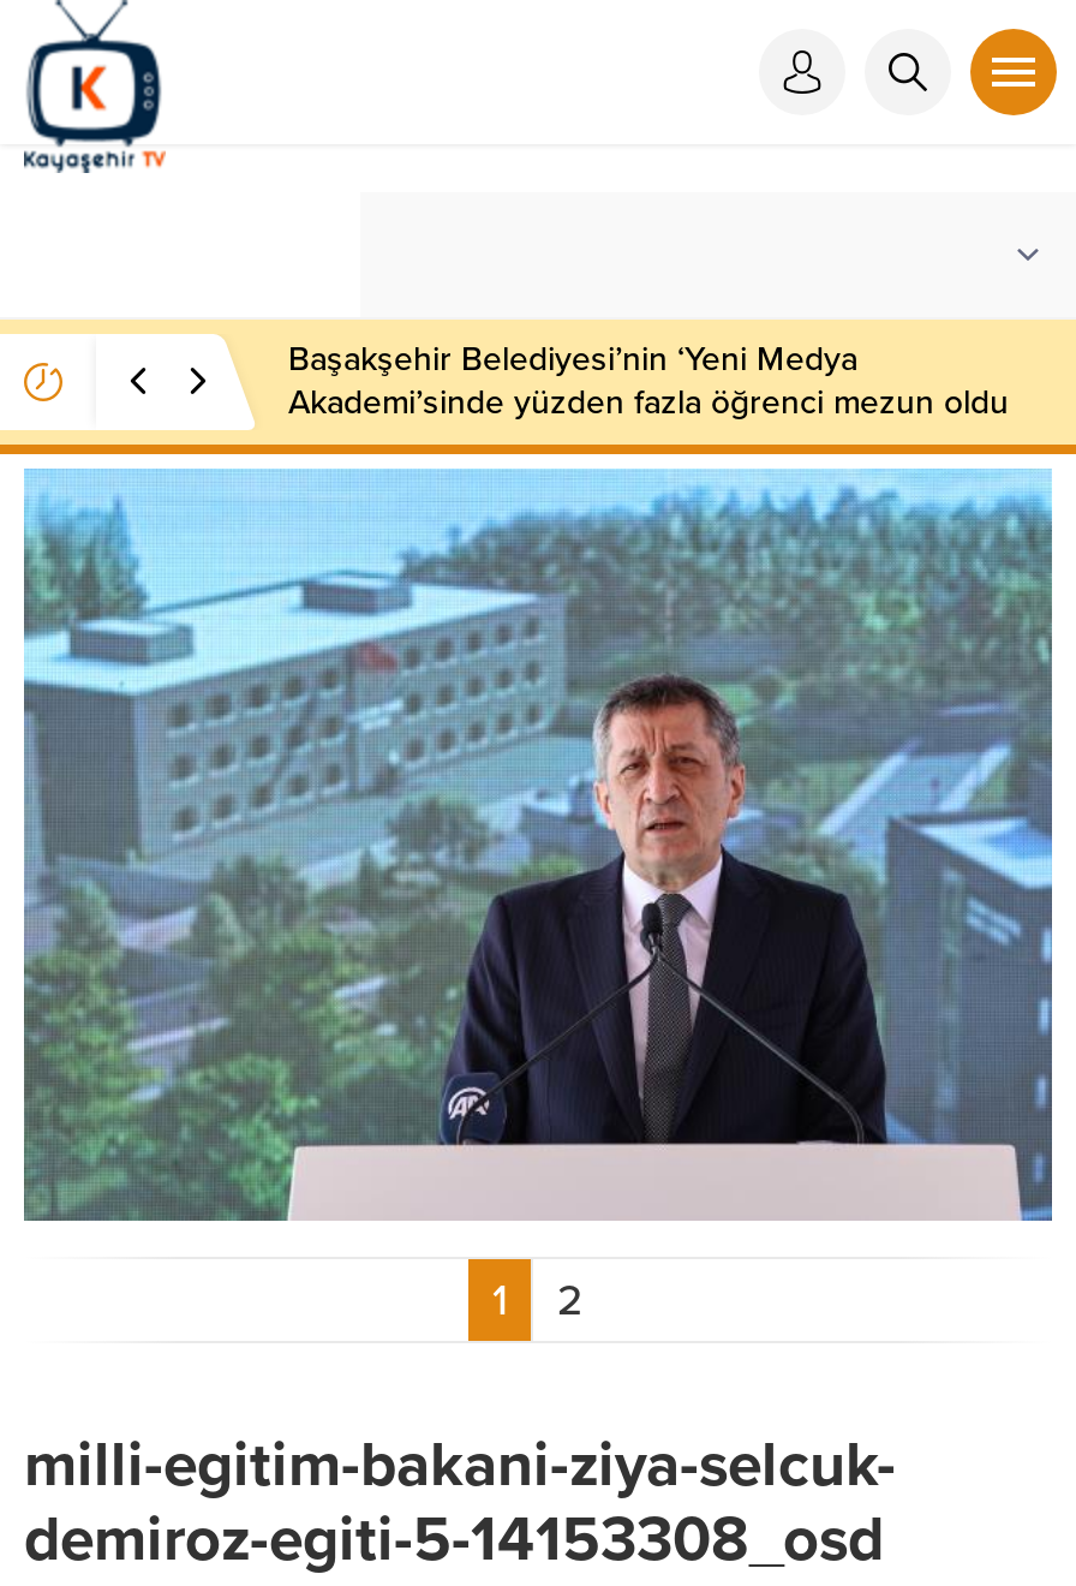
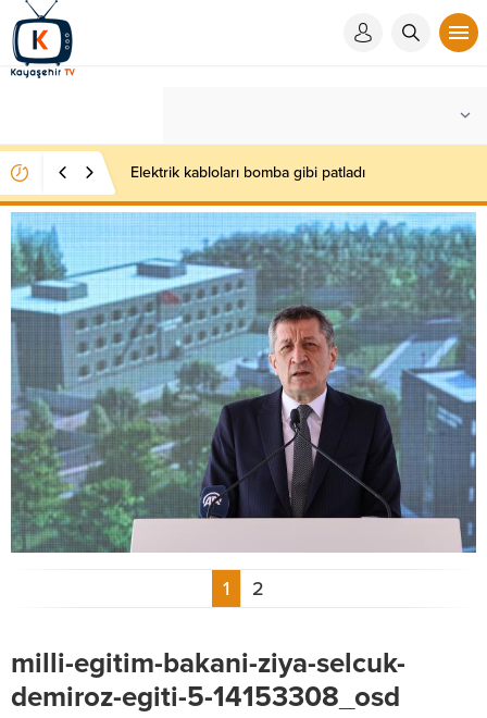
[288,339,1009,423] Başakşehir Belediyesi’nin ‘Yeni Medya | Akademi’sinde yüzden fazla öğrenci mezun oldu -> [130,163,365,182] Elektrik kabloları bomba gibi patladı

